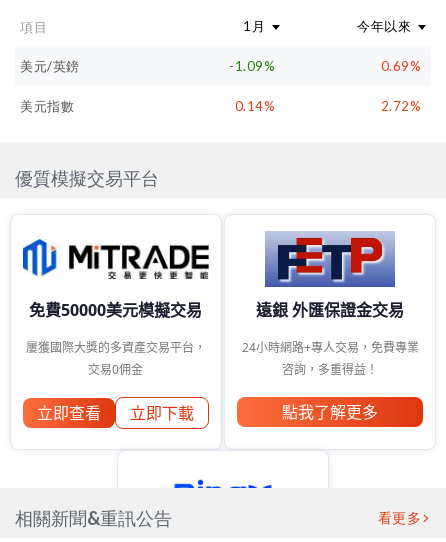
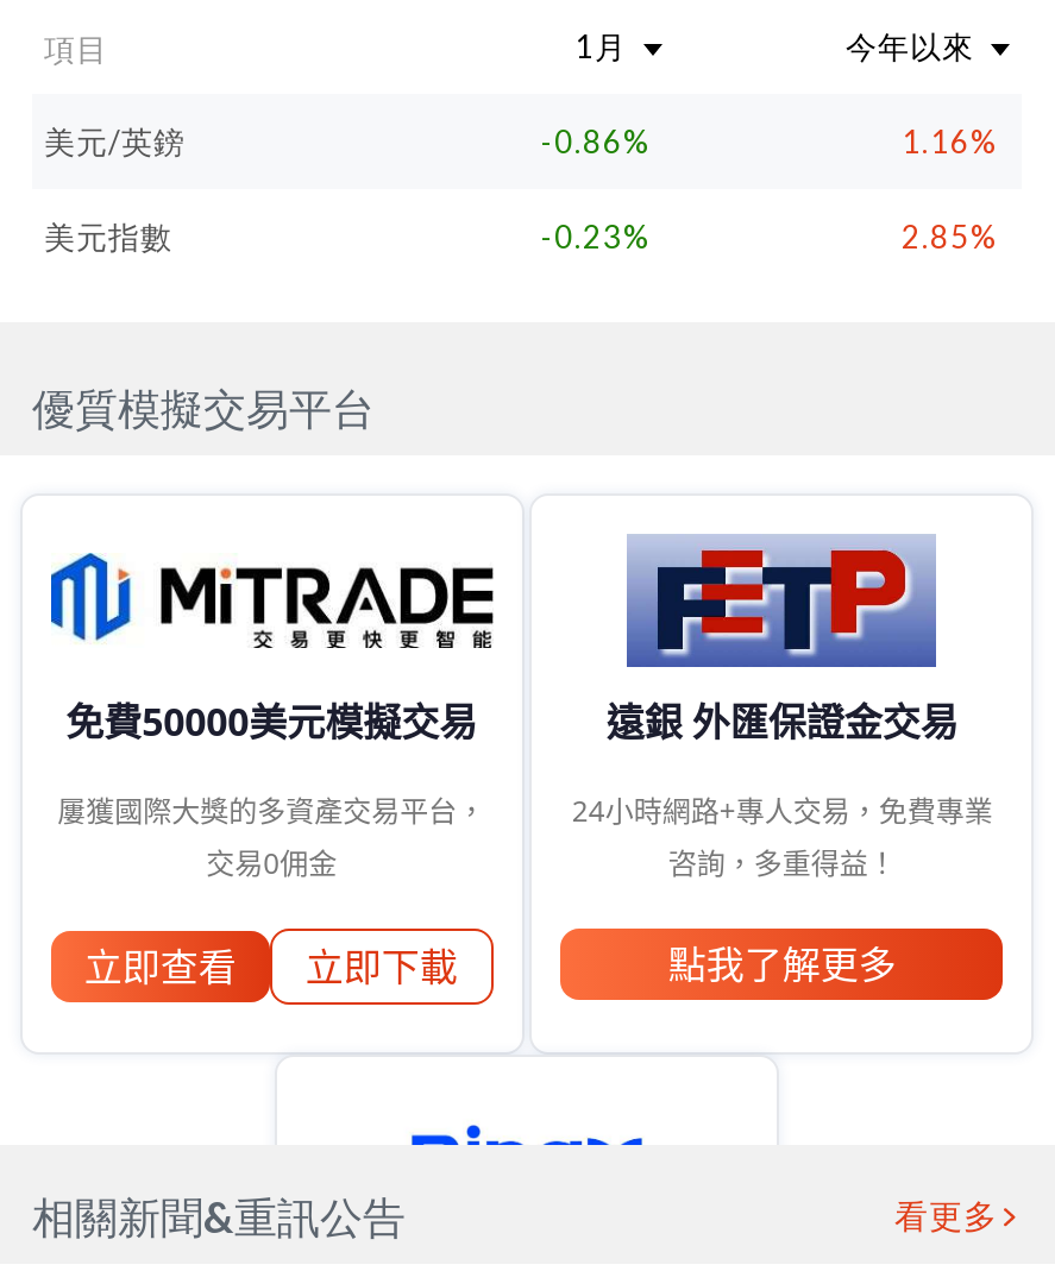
[229,58,275,74] -1.09% -> [541,122,651,161] -0.86%
[380,58,421,74] 0.69% -> [902,122,998,161] 1.16%
[234,98,275,114] 0.14% -> [541,218,651,256] -0.23%
[380,98,421,114] 2.72% -> [902,218,998,256] 2.85%

